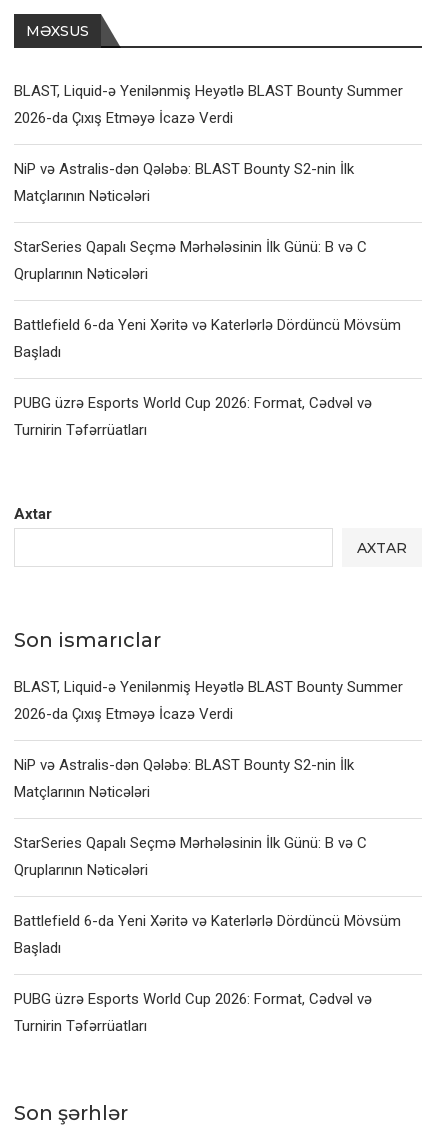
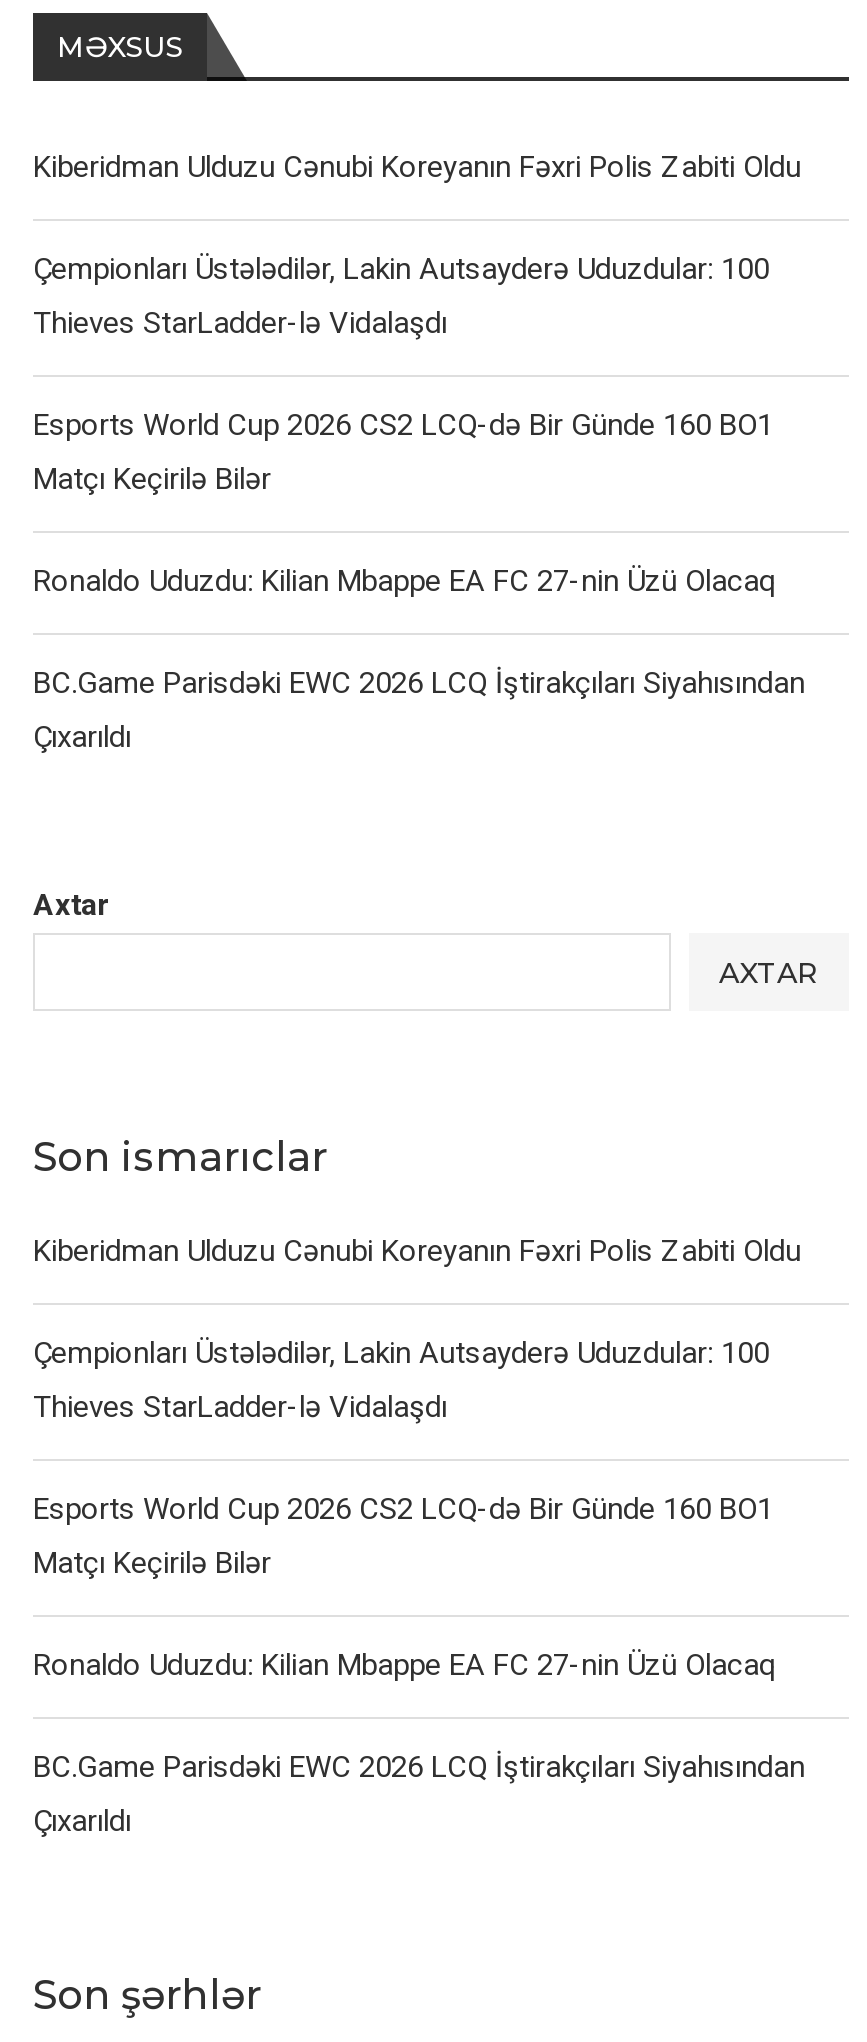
[14,82,403,439] BLAST, Liquid-ə Yenilənmiş Heyətlə BLAST Bounty Summer | 2026-da Çıxış Etməyə İcazə Verdi | NiP və Astralis-dən Qələbə: BLAST Bounty S2-nin İlk | Matçlarının Nəticələri | StarSeries Qapalı Seçmə Mərhələsinin İlk Günü: B və C | Qruplarının Nəticələri | Battlefield 6-da Yeni Xəritə və Katerlərlə Dördüncü Mövsüm | Başladı | PUBG üzrə Esports World Cup 2026: Format, Cədvəl və | Turnirin Təfərrüatları -> [33,150,805,756] Kiberidman Ulduzu Cənubi Koreyanın Fəxri Polis Zabiti Oldu | Çempionları Üstələdilər, Lakin Autsayderə Uduzdular: 100 | Thieves StarLadder-lə Vidalaşdı | Esports World Cup 2026 CS2 LCQ-də Bir Günde 160 BO1 | Matçı Keçirilə Bilər | Ronaldo Uduzdu: Kilian Mbappe EA FC 27-nin Üzü Olacaq | BC.Game Parisdəki EWC 2026 LCQ İştirakçıları Siyahısından | Çıxarıldı
[14,678,403,1035] BLAST, Liquid-ə Yenilənmiş Heyətlə BLAST Bounty Summer | 2026-da Çıxış Etməyə İcazə Verdi | NiP və Astralis-dən Qələbə: BLAST Bounty S2-nin İlk | Matçlarının Nəticələri | StarSeries Qapalı Seçmə Mərhələsinin İlk Günü: B və C | Qruplarının Nəticələri | Battlefield 6-da Yeni Xəritə və Katerlərlə Dördüncü Mövsüm | Başladı | PUBG üzrə Esports World Cup 2026: Format, Cədvəl və | Turnirin Təfərrüatları -> [33,1234,805,1840] Kiberidman Ulduzu Cənubi Koreyanın Fəxri Polis Zabiti Oldu | Çempionları Üstələdilər, Lakin Autsayderə Uduzdular: 100 | Thieves StarLadder-lə Vidalaşdı | Esports World Cup 2026 CS2 LCQ-də Bir Günde 160 BO1 | Matçı Keçirilə Bilər | Ronaldo Uduzdu: Kilian Mbappe EA FC 27-nin Üzü Olacaq | BC.Game Parisdəki EWC 2026 LCQ İştirakçıları Siyahısından | Çıxarıldı

